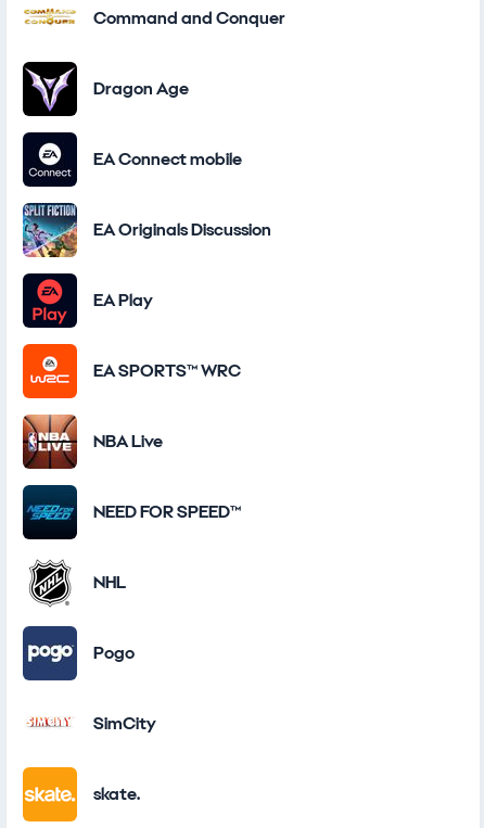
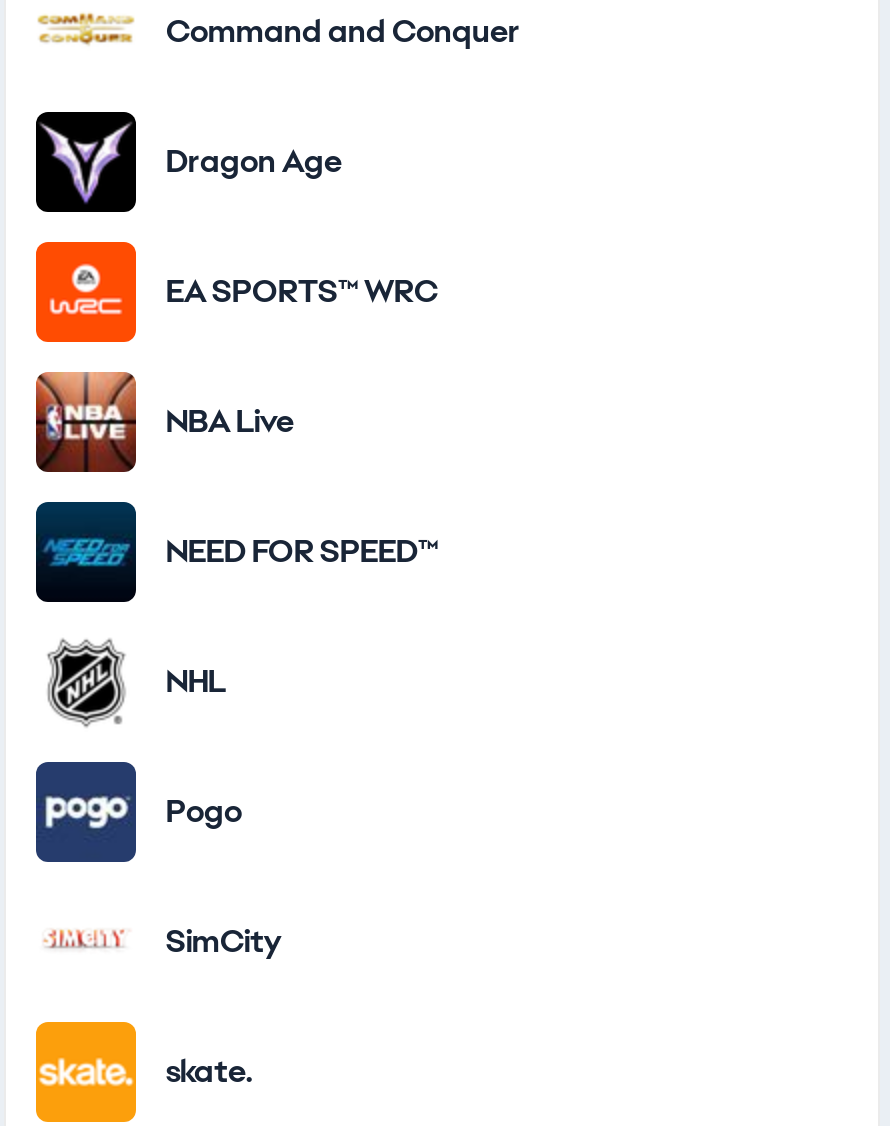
[22,131,271,311] [image] | EA Connect mobile | EA Originals Discussion | EA Play -> none
[22,202,78,258] [image] -> none
[27,277,73,324] [image] -> none

